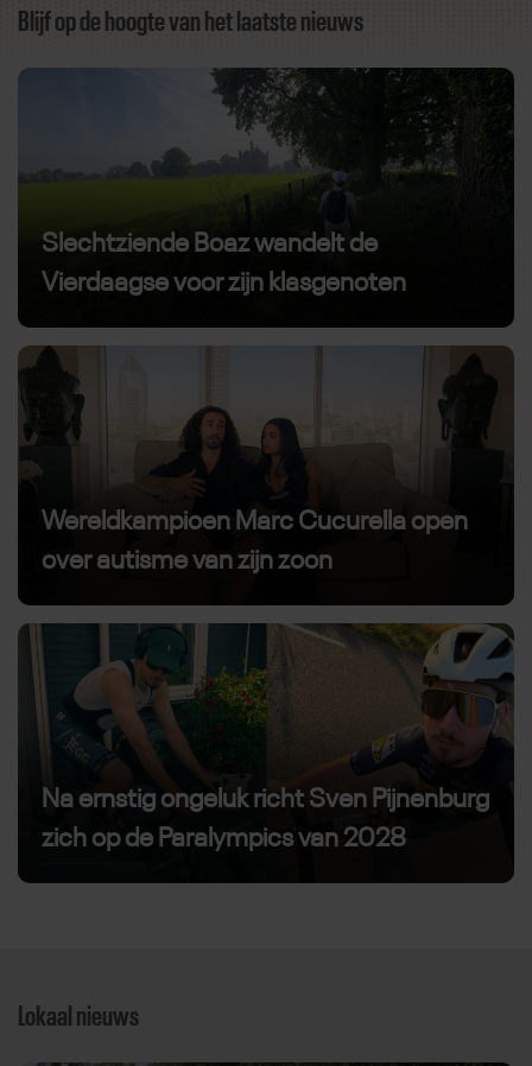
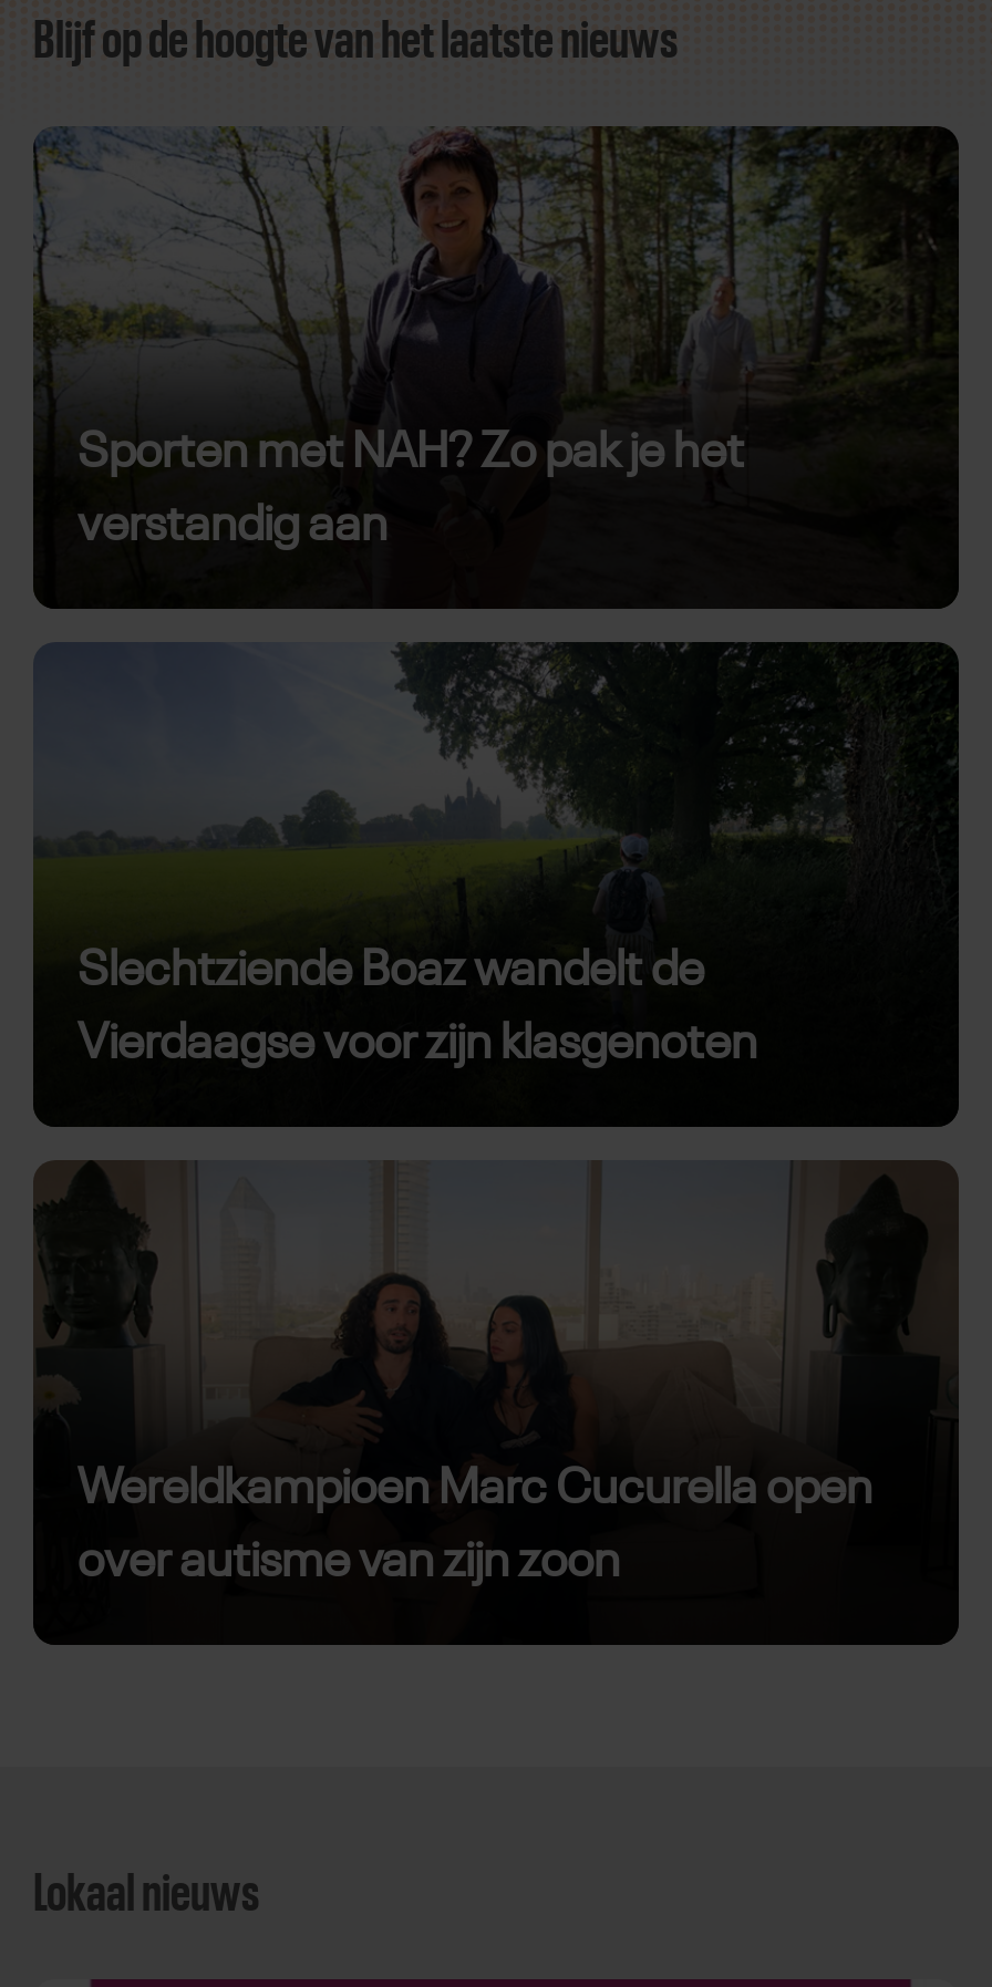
none -> [33,126,959,607] [image] | Sporten met NAH? Zo pak je het | verstandig aan
moved [42,231,468,574] -> [77,948,872,1588]: Slechtziende Boaz wandelt de | Vierdaagse voor zijn klasgenoten | Wereldkampioen Marc Cucurella open | over autisme van zijn zoon
[19,622,514,852] [image] | Na ernstig ongeluk richt Sven Pijnenburg | zich op de Paralympics van 2028 -> none

